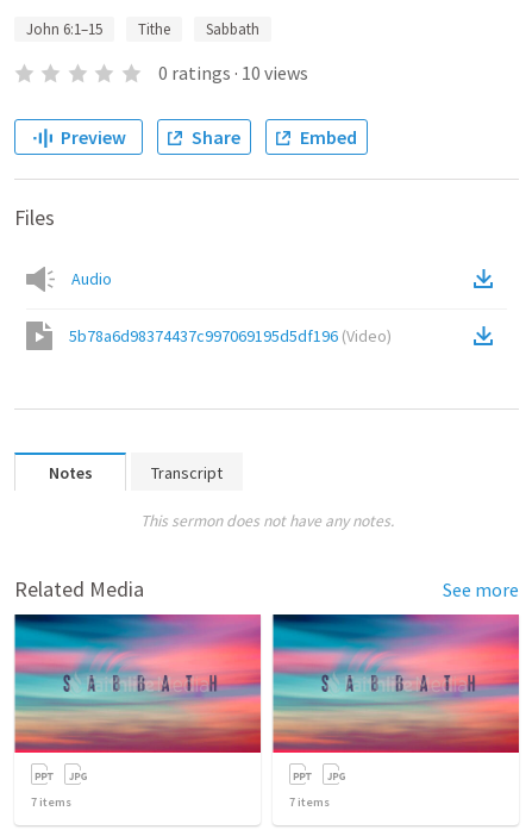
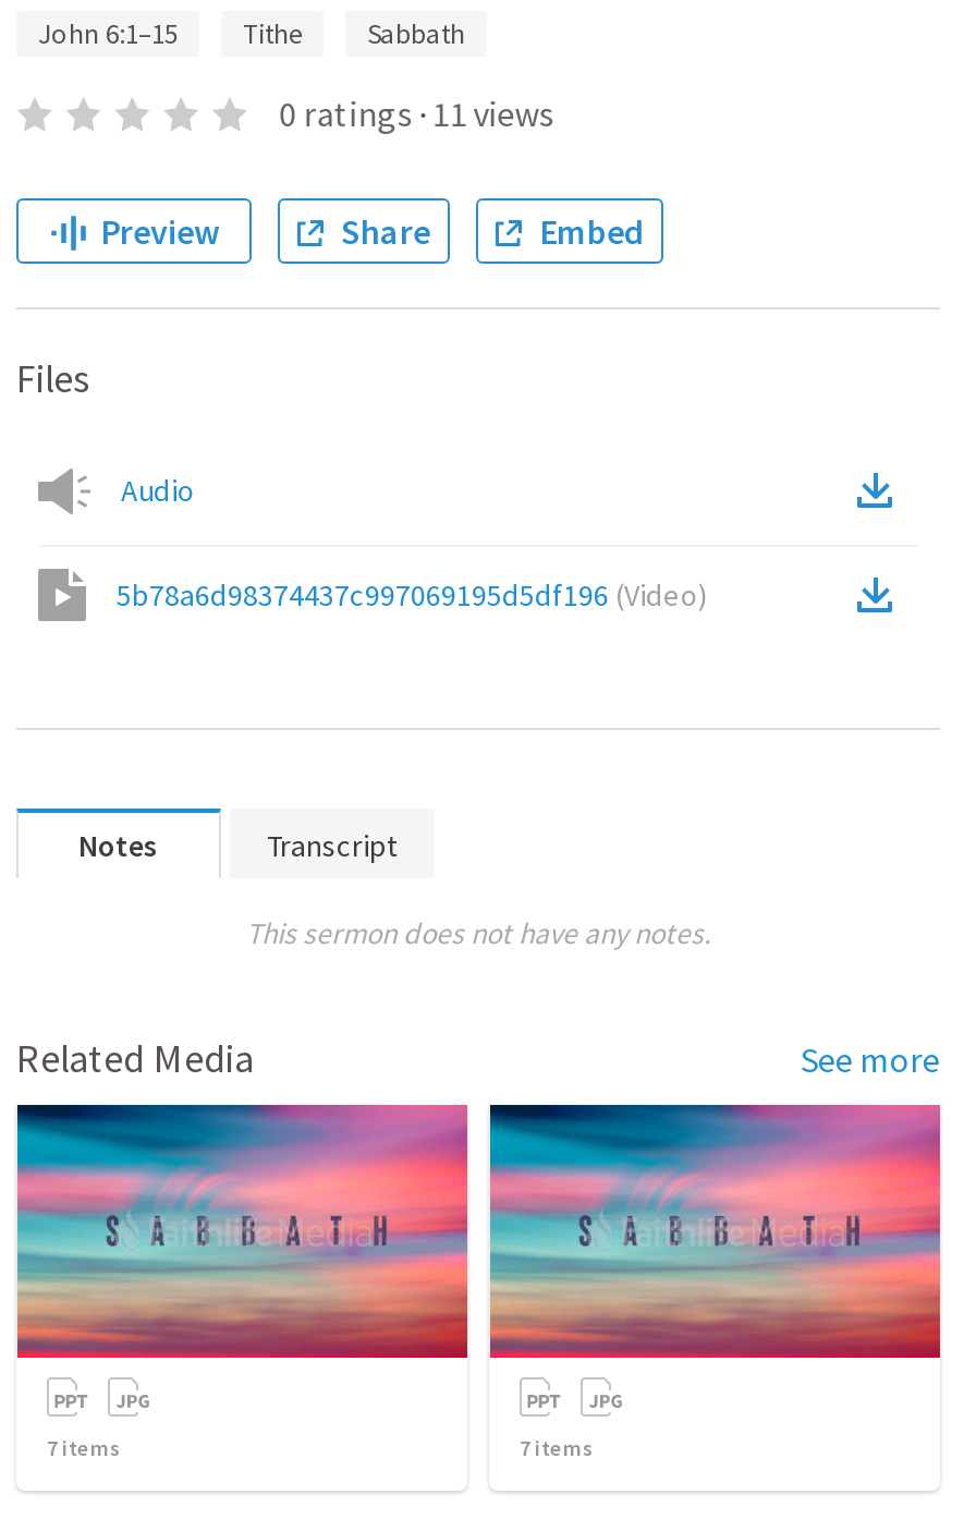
[158,61,308,85] 0 ratings · 10 views -> [279,92,554,135] 0 ratings · 11 views

